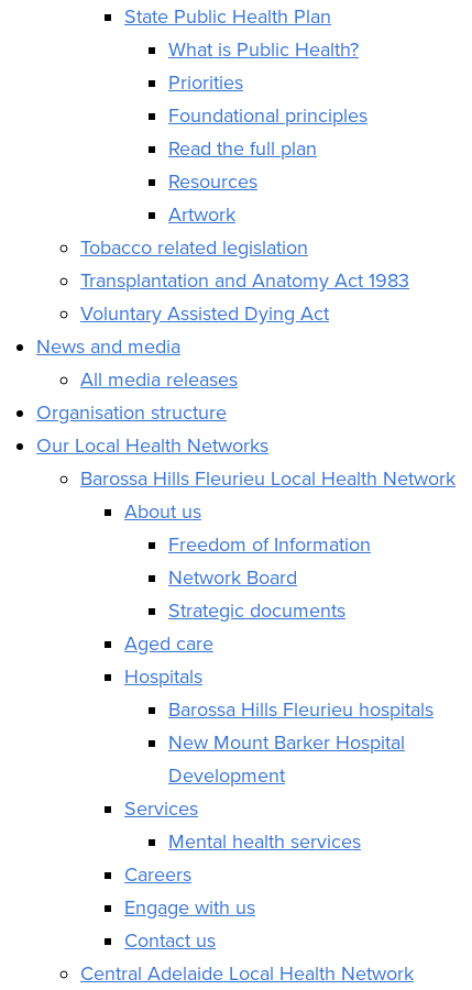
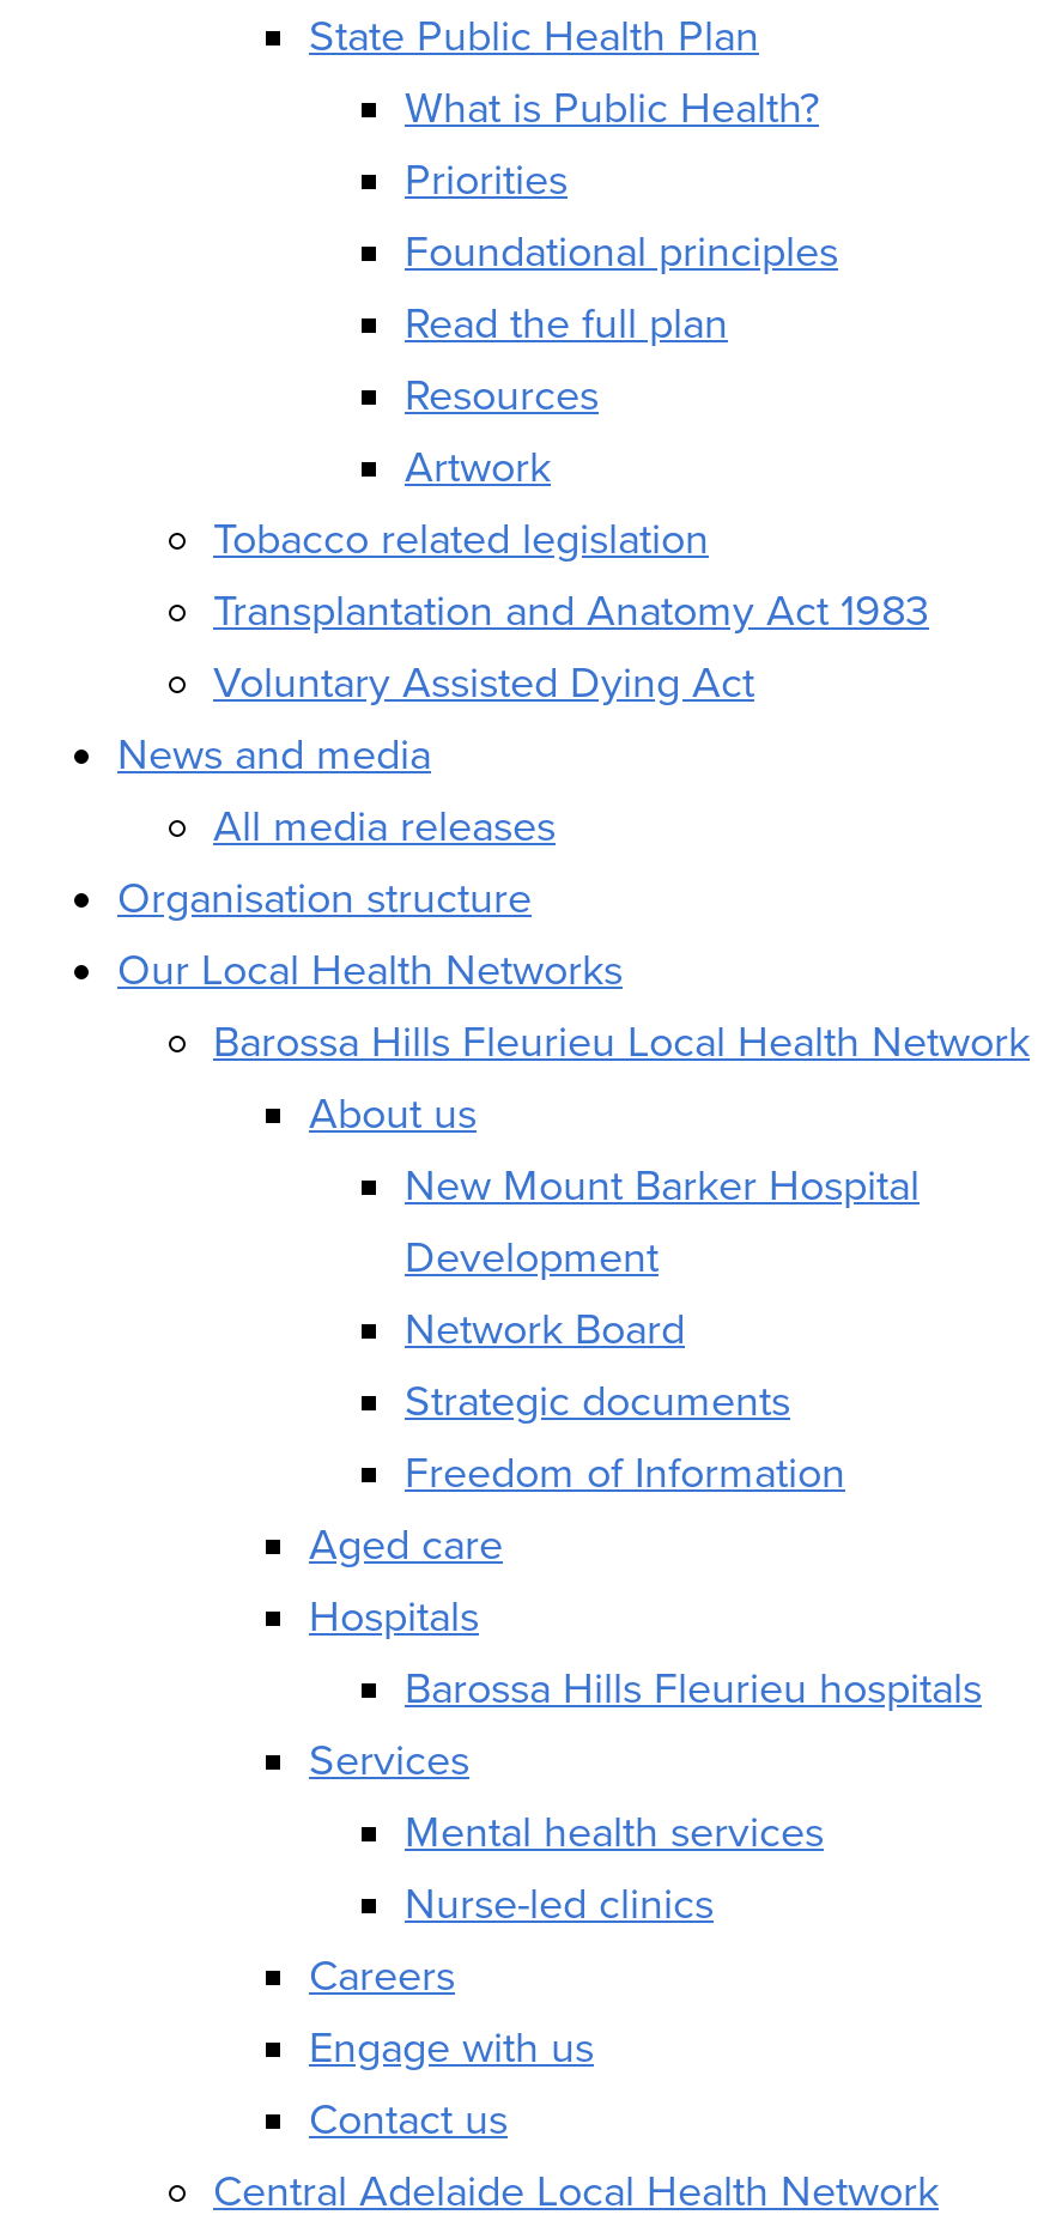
moved [168,532,371,556] -> [405,1446,845,1498]: Freedom of Information
moved [124,631,433,721] -> [309,1517,982,1714]: Aged care | Hospitals | Barossa Hills Fleurieu hospitals
moved [168,730,405,787] -> [405,1158,920,1283]: New Mount Barker Hospital | Development
none -> [405,1877,714,1929] Nurse-led clinics

